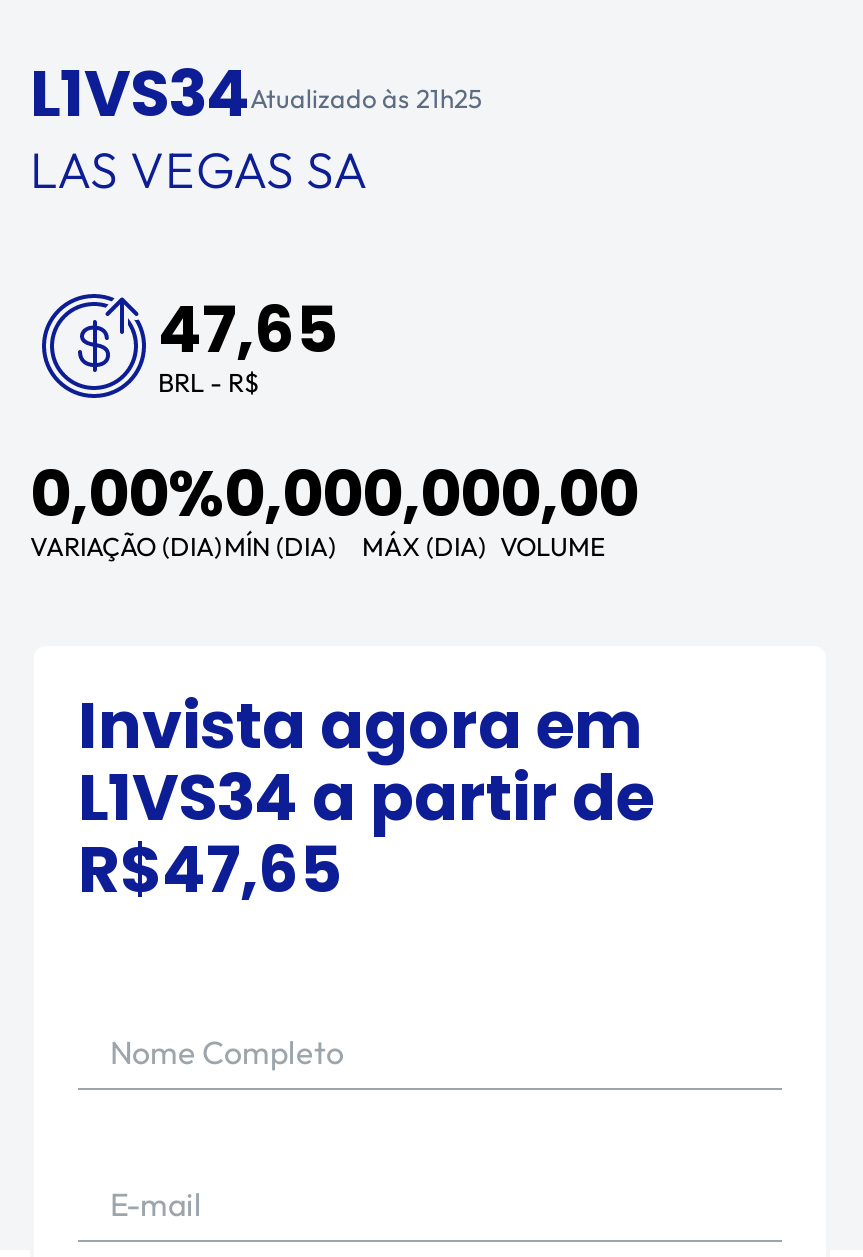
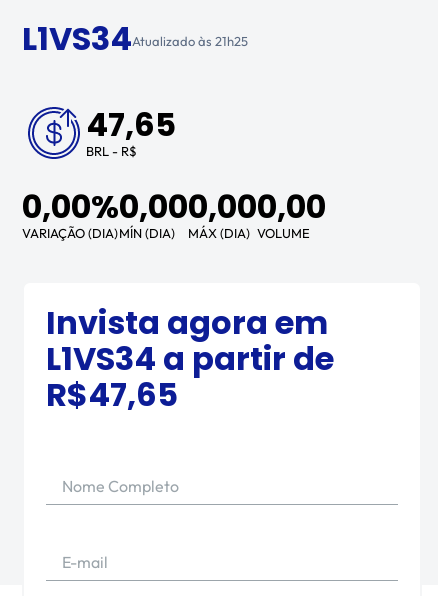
[30,138,368,202] LAS VEGAS SA -> none

